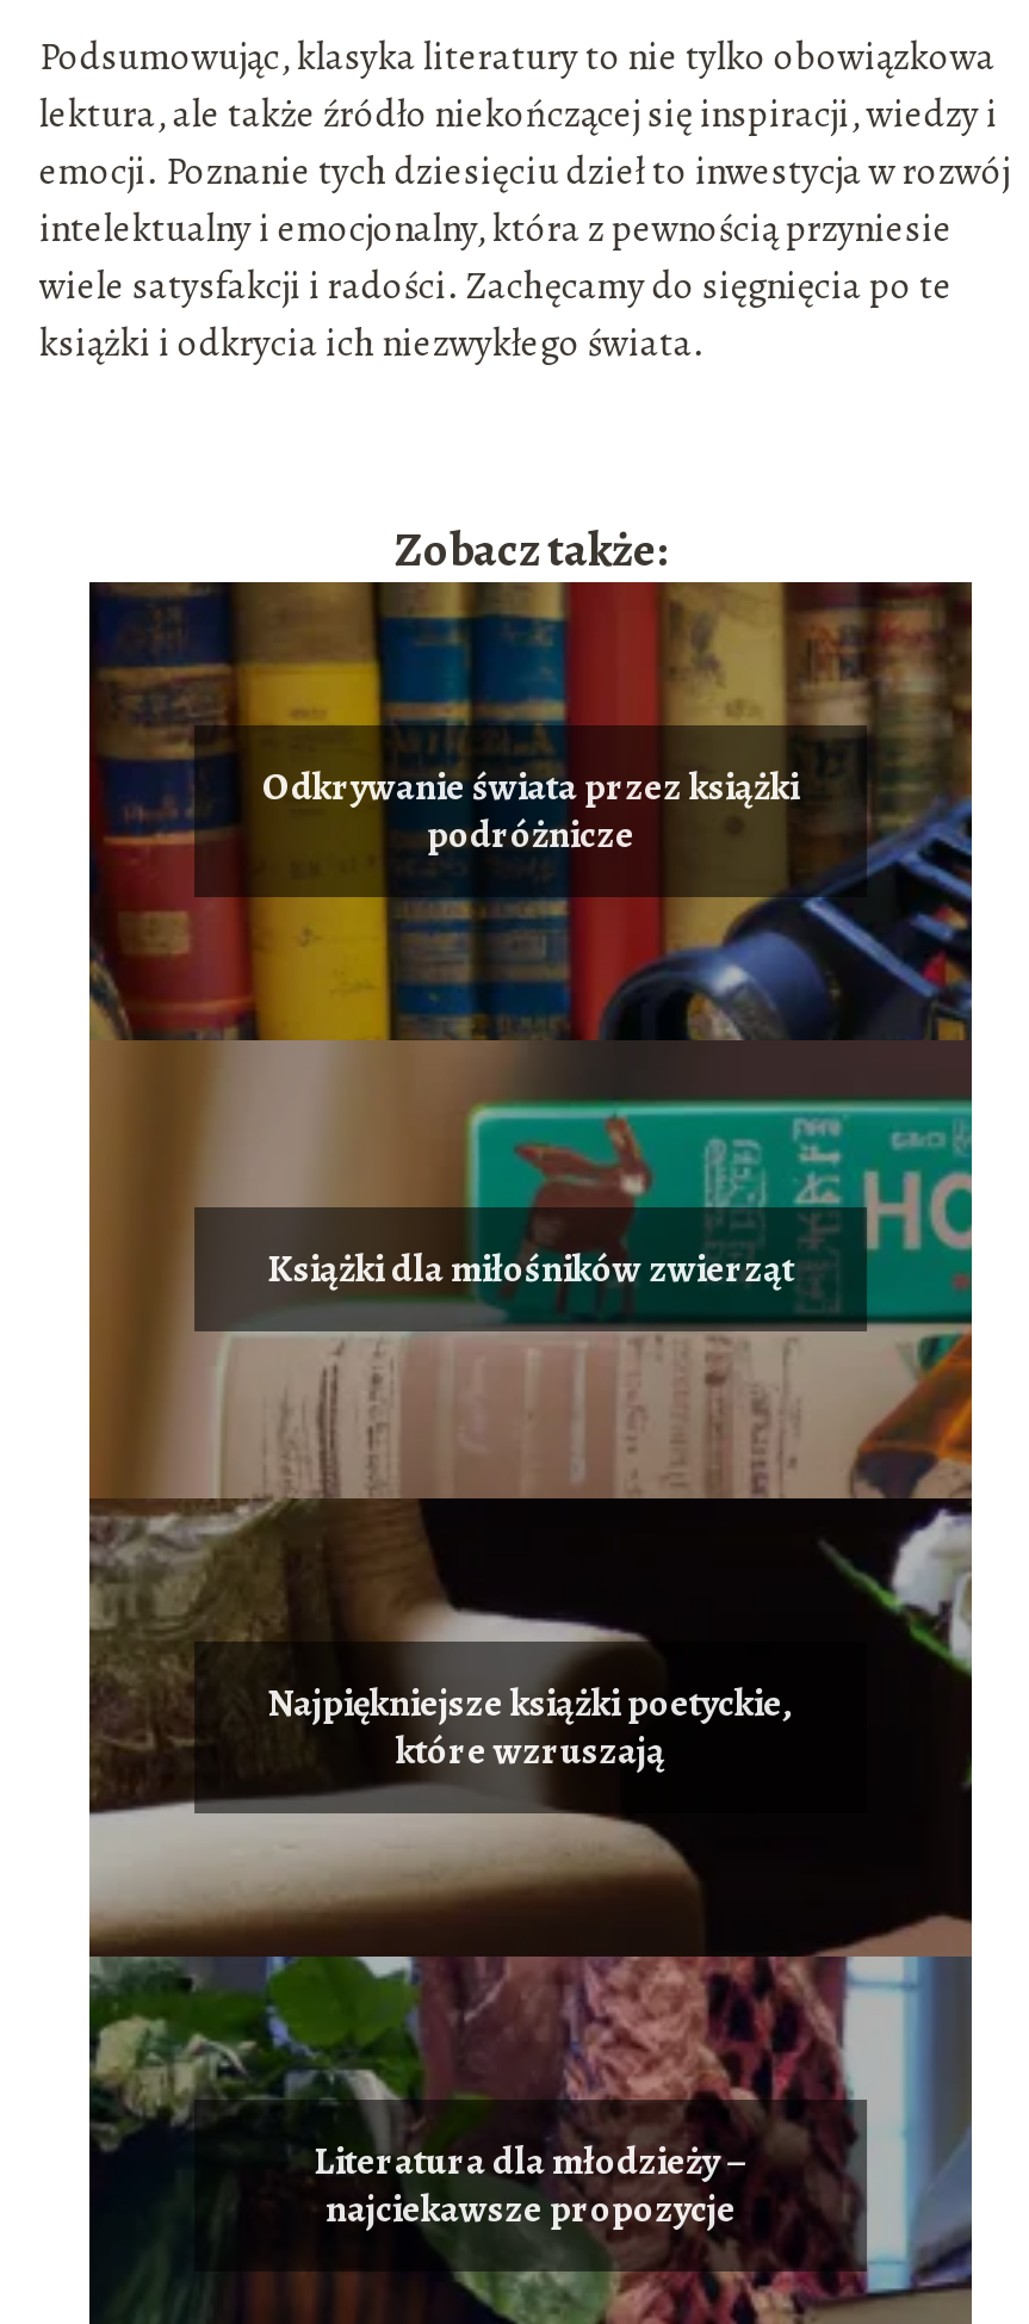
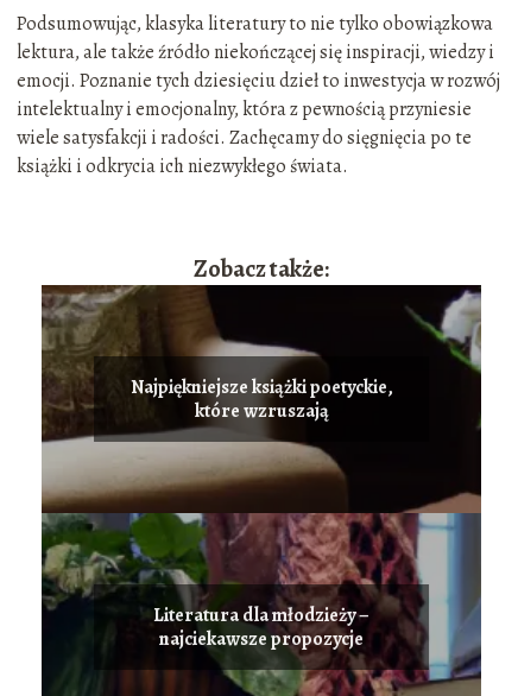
[87,580,974,1501] [image] | Odkrywanie świata przez książki | podróżnicze -> none
[267,1244,794,1296] Książki dla miłośników zwierząt -> none

